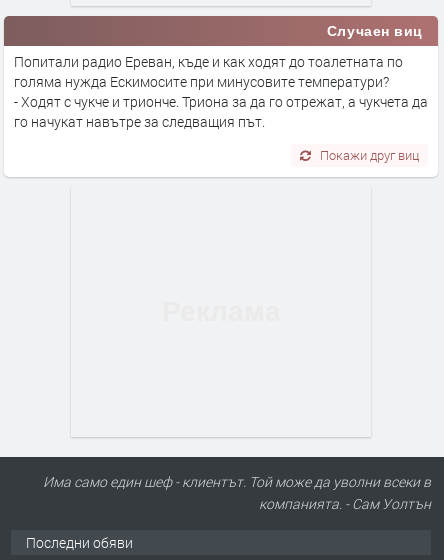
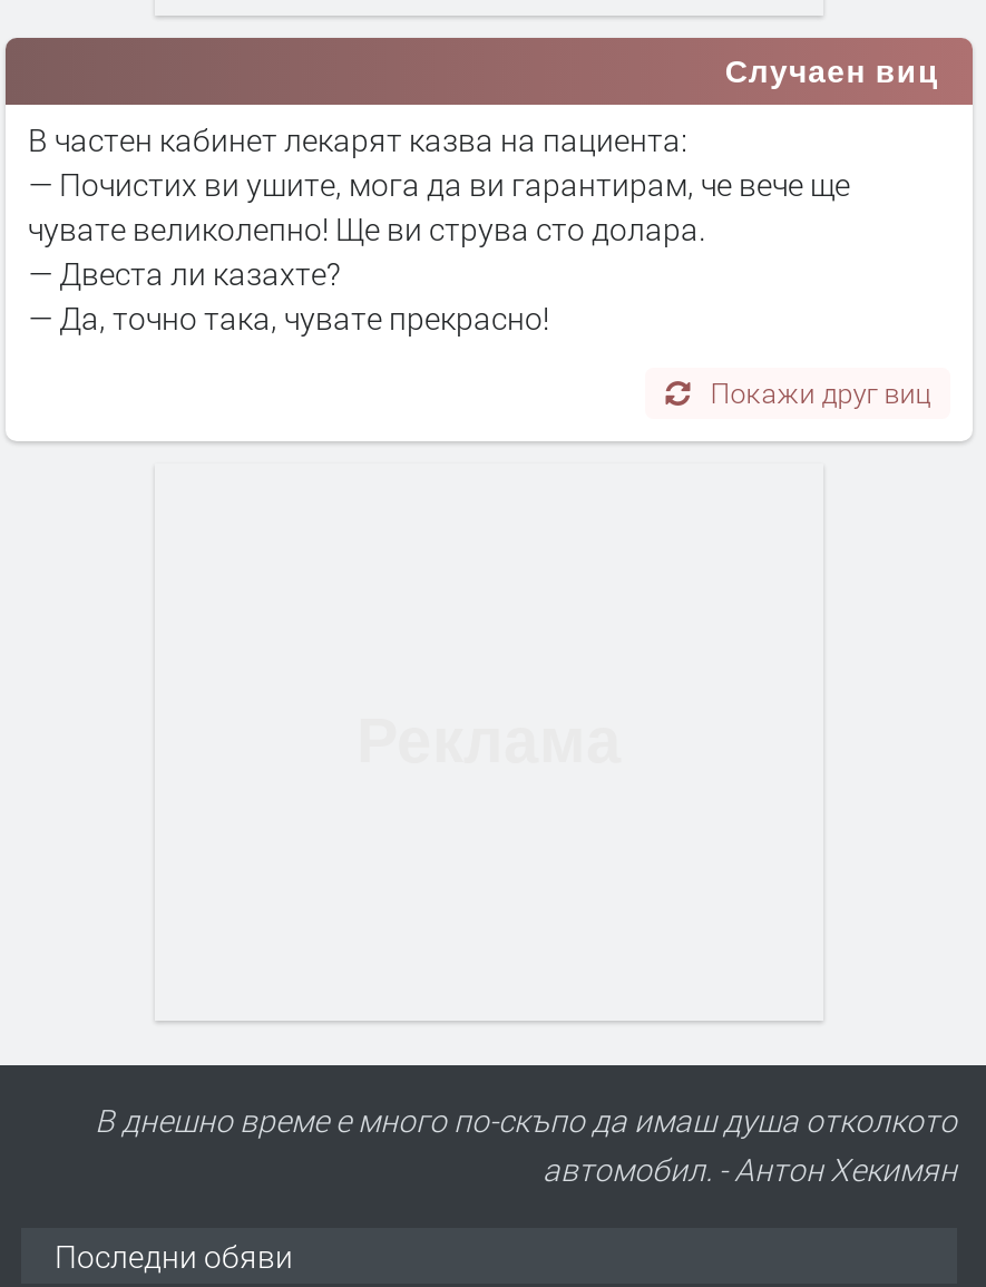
[14,51,428,130] Попитали радио Ереван, къде и как ходят до тоалетната по | голяма нужда Ескимосите при минусовите температури? | - Ходят с чукче и трионче. Триона за да го отрежат, а чукчета да | го начукат навътре за следващия път. -> [28,118,850,339] В частен кабинет лекарят казва на пациента: | — Почистих ви ушите, мога да ви гарантирам, че вече ще | чувате великолепно! Ще ви струва сто долара. | — Двеста ли казахте? | — Да, точно така, чувате прекрасно!
[43,472,431,513] Има само един шеф - клиентът. Той може да уволни всеки в | компанията. - Сам Уолтън -> [95,1099,957,1190] В днешно време е много по-скъпо да имаш душа отколкото | автомобил. - Антон Хекимян

